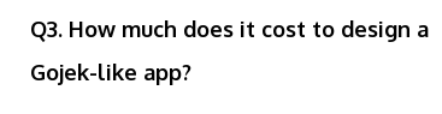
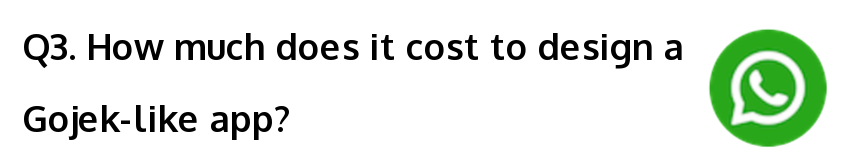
none -> [708,28,830,150] [image]

